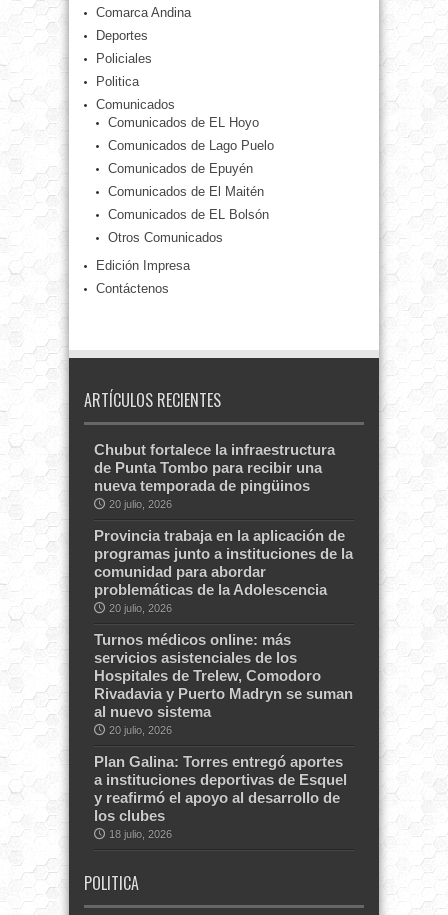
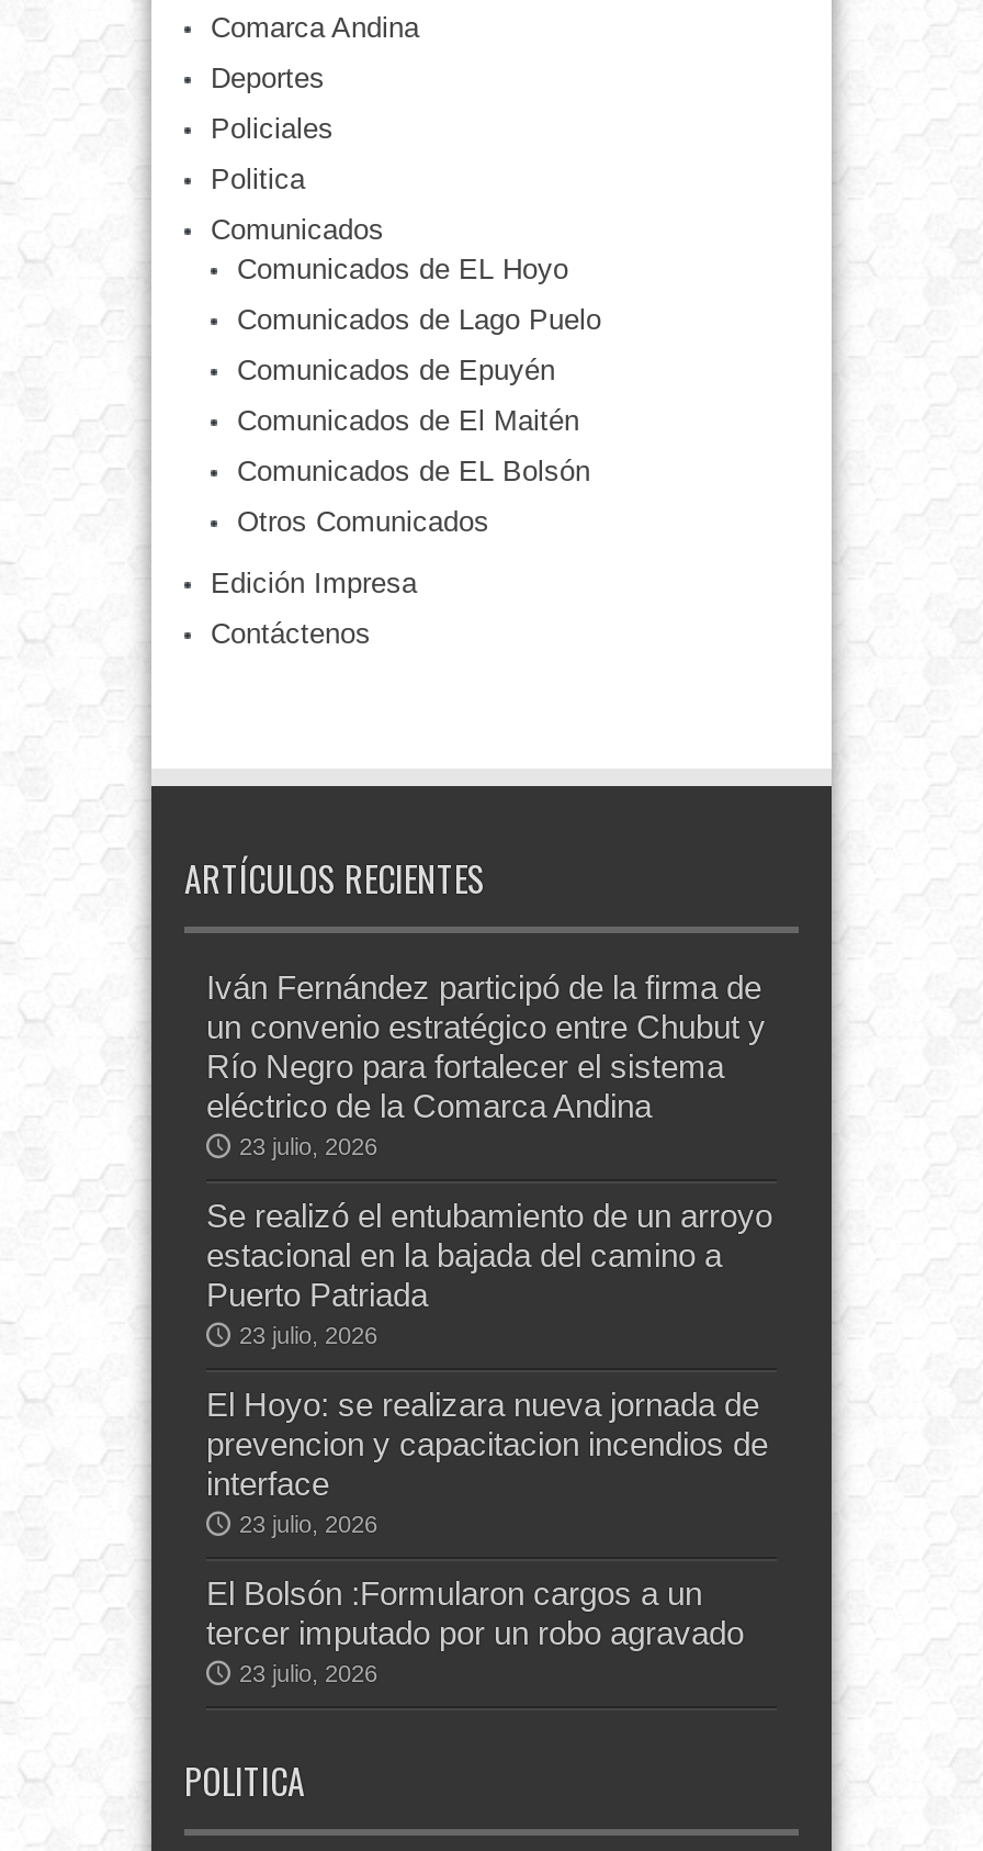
[94,441,335,510] Chubut fortalece la infraestructura | de Punta Tombo para recibir una | nueva temporada de pingüinos | 20 julio, 2026 -> [206,968,766,1159] Iván Fernández participó de la firma de | un convenio estratégico entre Chubut y | Río Negro para fortalecer el sistema | eléctrico de la Comarca Andina | 23 julio, 2026
[94,527,353,614] Provincia trabaja en la aplicación de | programas junto a instituciones de la | comunidad para abordar | problemáticas de la Adolescencia | 20 julio, 2026 -> [206,1197,772,1348] Se realizó el entubamiento de un arroyo | estacional en la bajada del camino a | Puerto Patriada | 23 julio, 2026
[94,631,353,736] Turnos médicos online: más | servicios asistenciales de los | Hospitales de Trelew, Comodoro | Rivadavia y Puerto Madryn se suman | al nuevo sistema | 20 julio, 2026 -> [206,1386,768,1537] El Hoyo: se realizara nueva jornada de | prevencion y capacitacion incendios de | interface | 23 julio, 2026
[94,753,347,840] Plan Galina: Torres entregó aportes | a instituciones deportivas de Esquel | y reafirmó el apoyo al desarrollo de | los clubes | 18 julio, 2026 -> [206,1574,744,1686] El Bolsón :Formularon cargos a un | tercer imputado por un robo agravado | 23 julio, 2026

